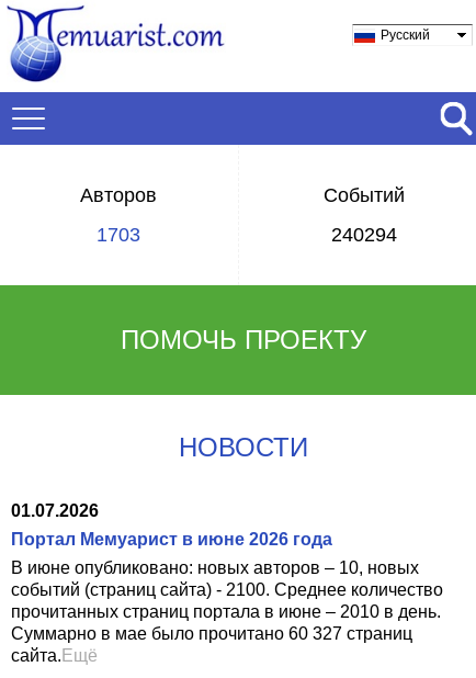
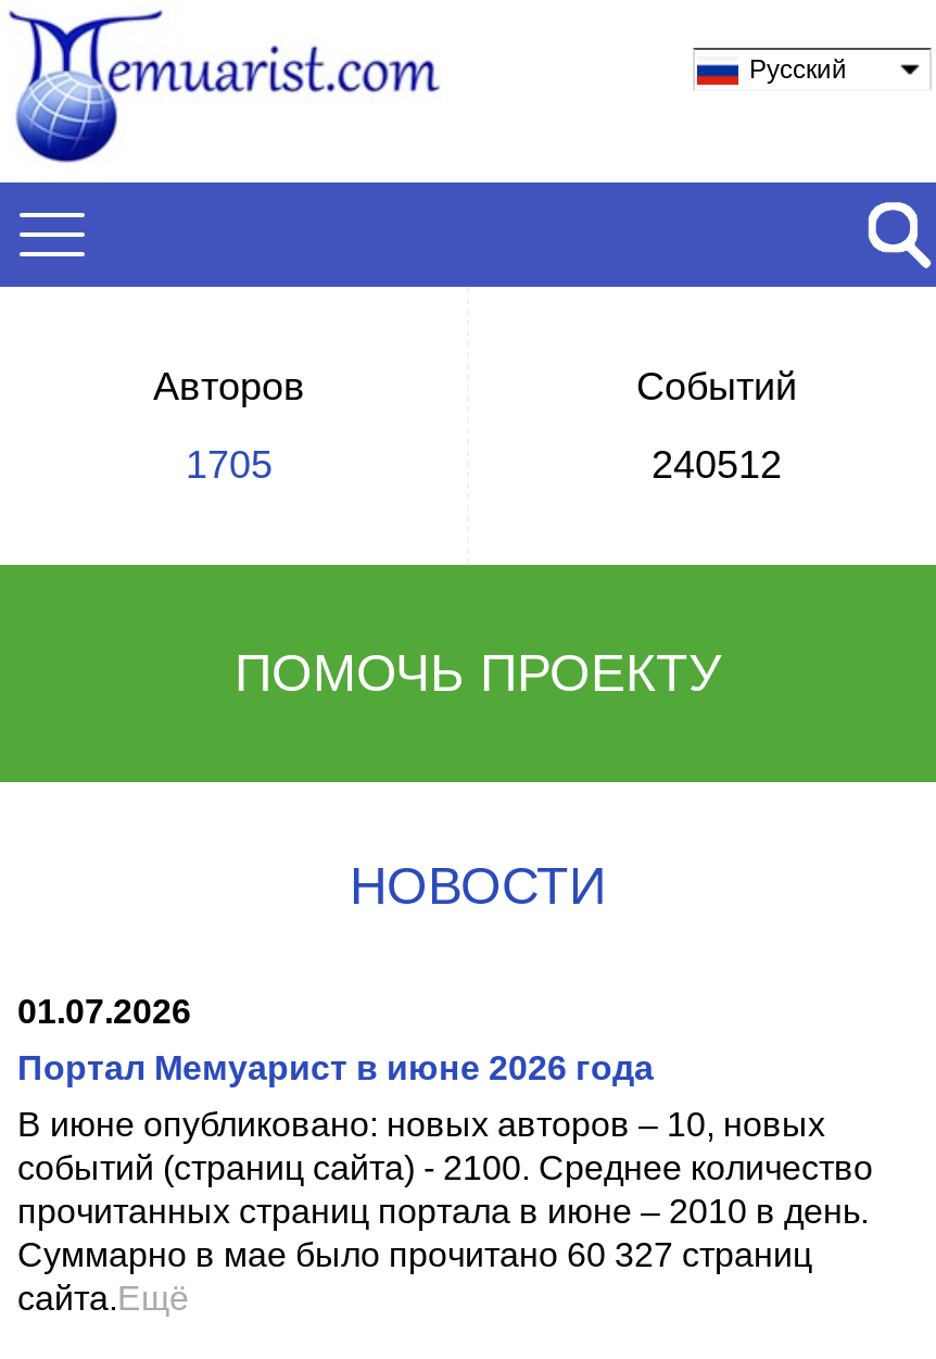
[96,224,140,246] 1703 -> [186,443,273,487] 1705
[331,224,397,246] 240294 -> [652,443,782,487] 240512

